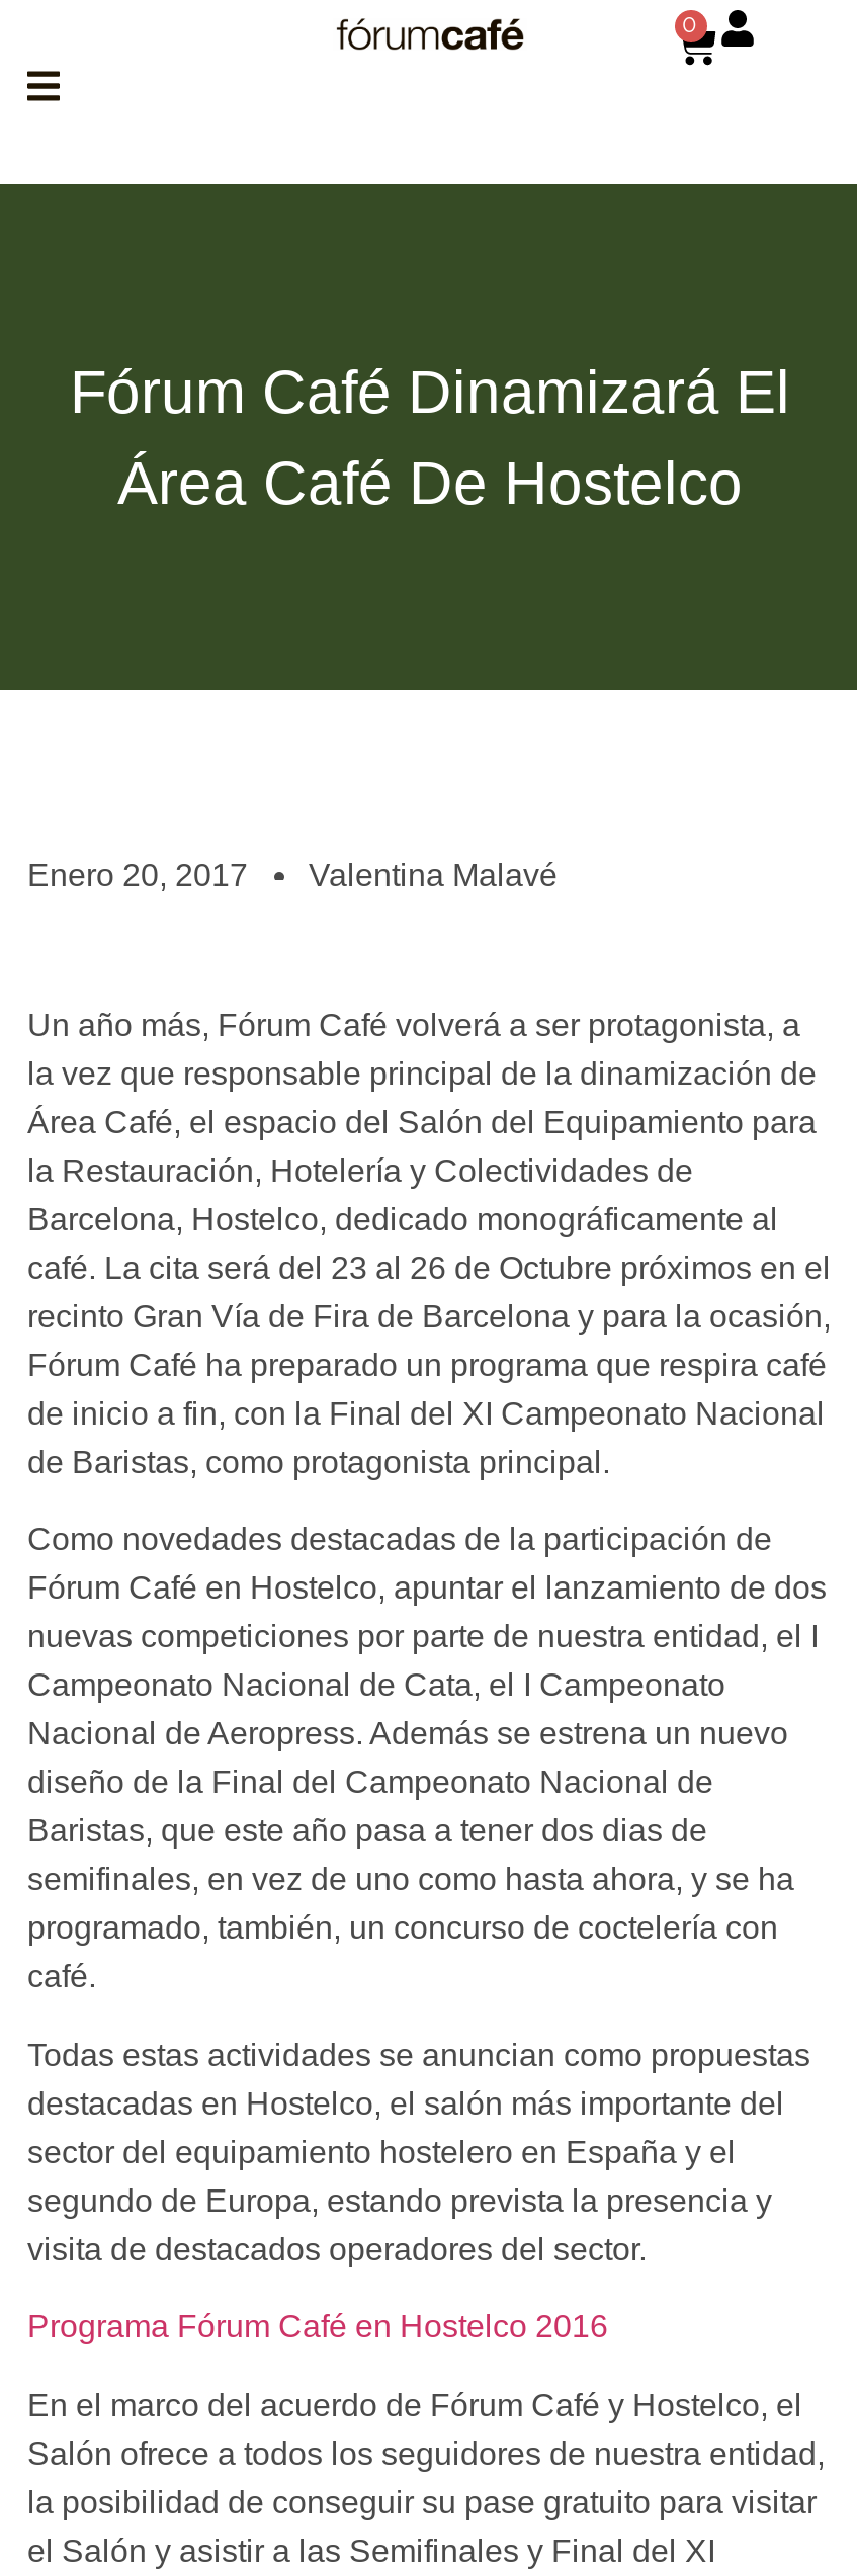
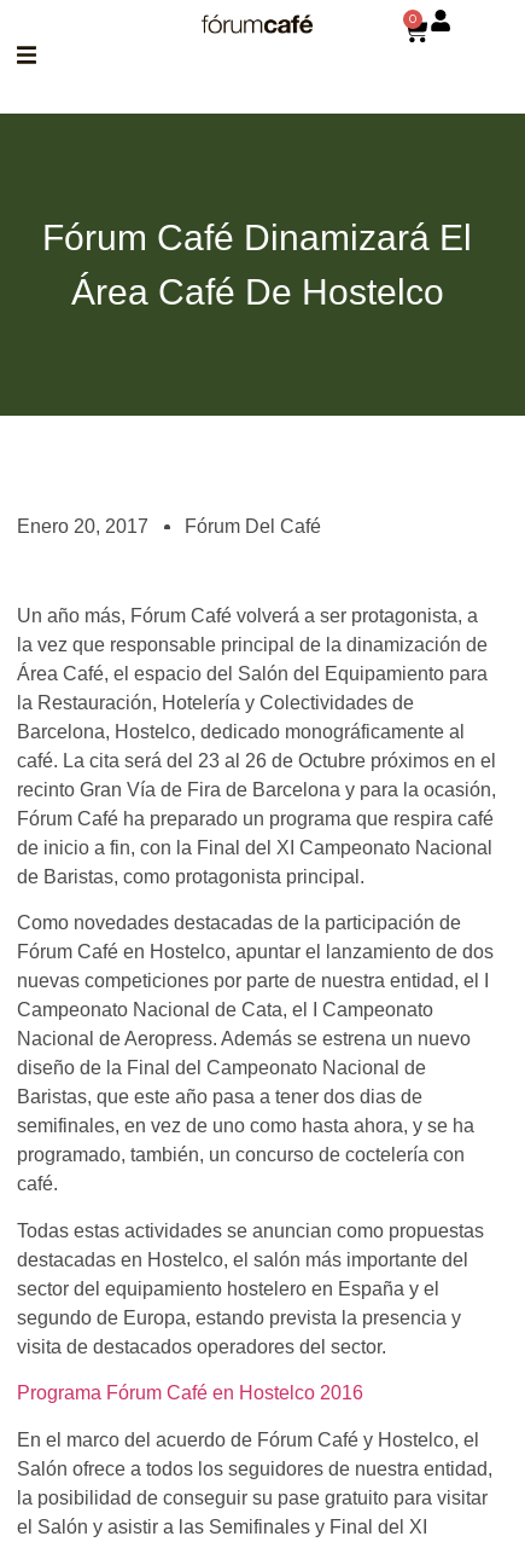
[309,858,558,892] Valentina Malavé -> [185,516,321,537] Fórum Del Café

